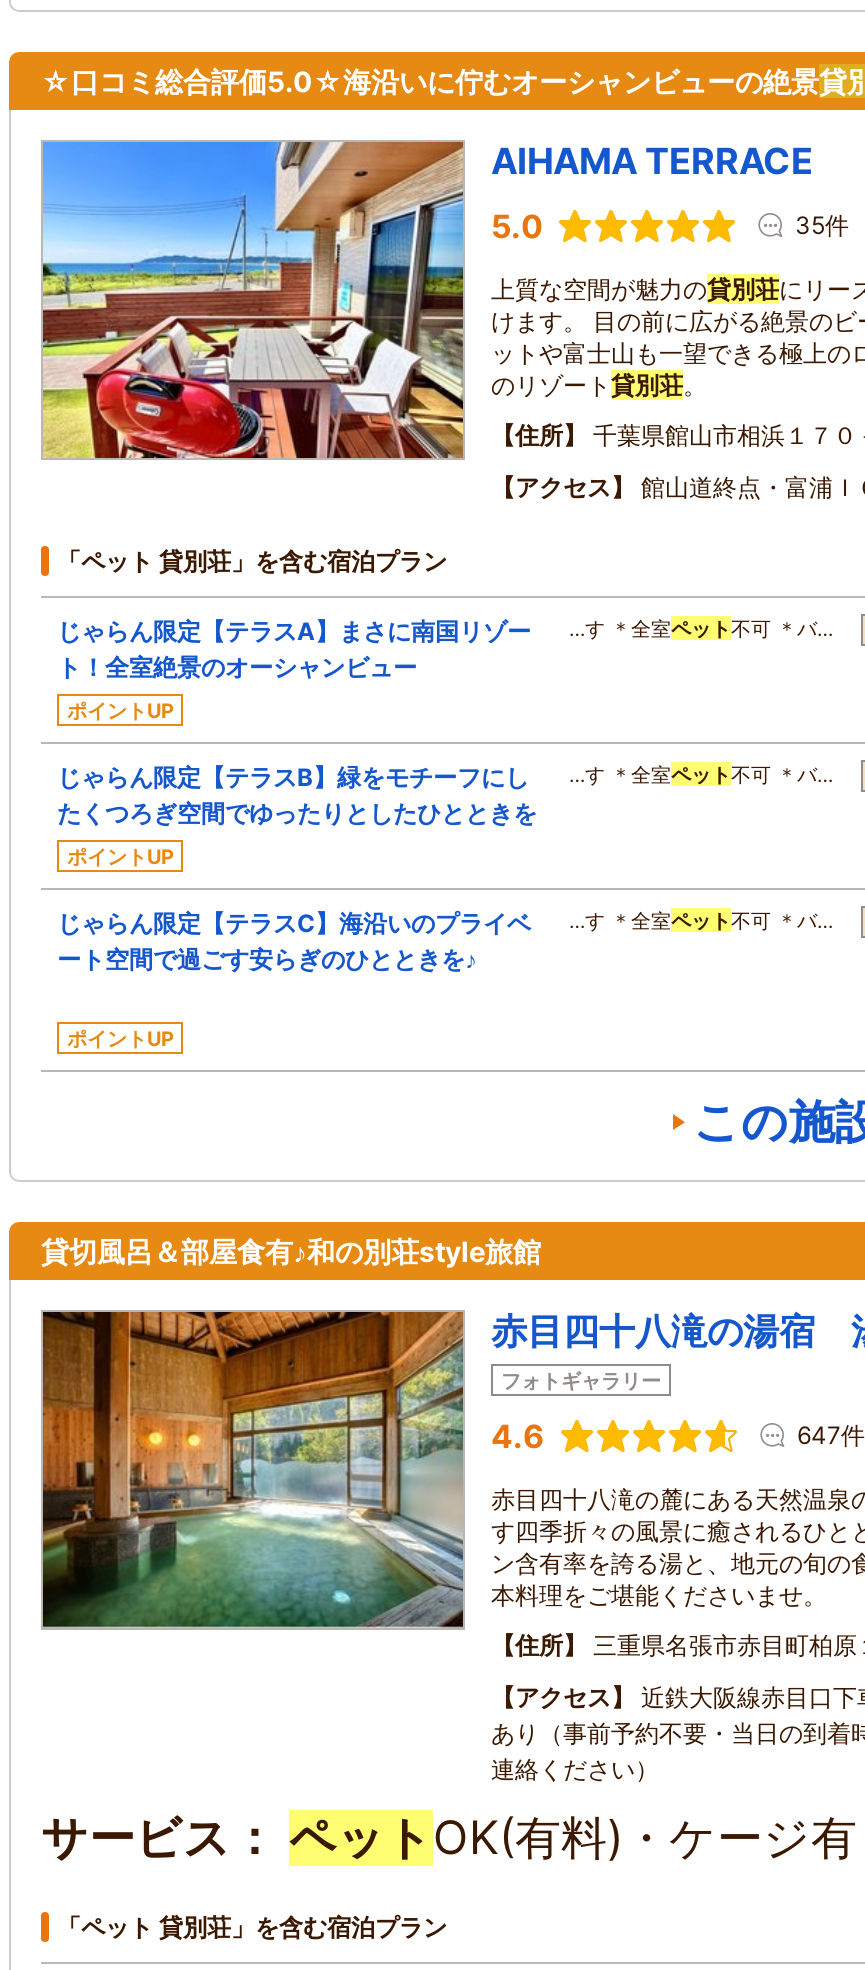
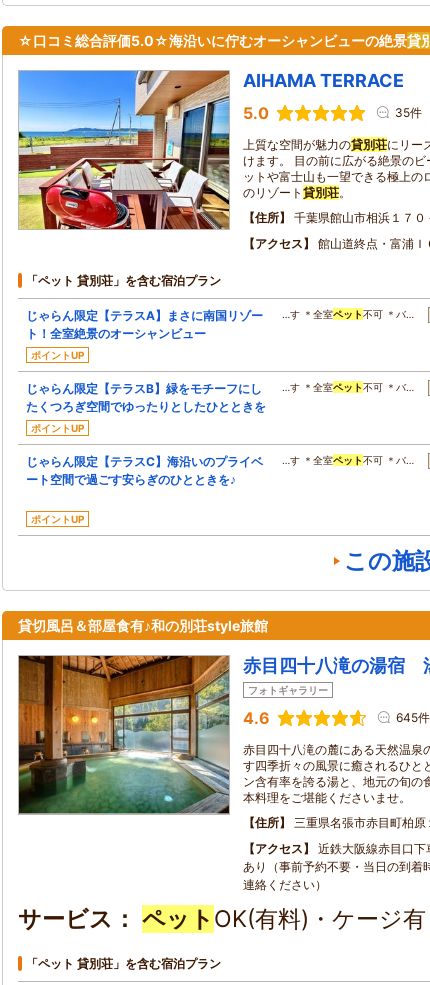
[797,1421,865,1451] 647件 -> [396,710,430,725] 645件

